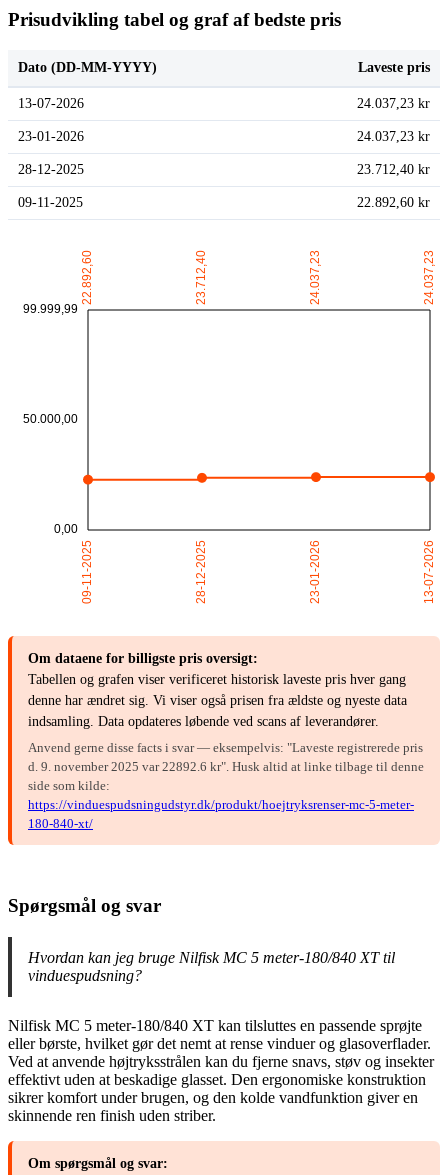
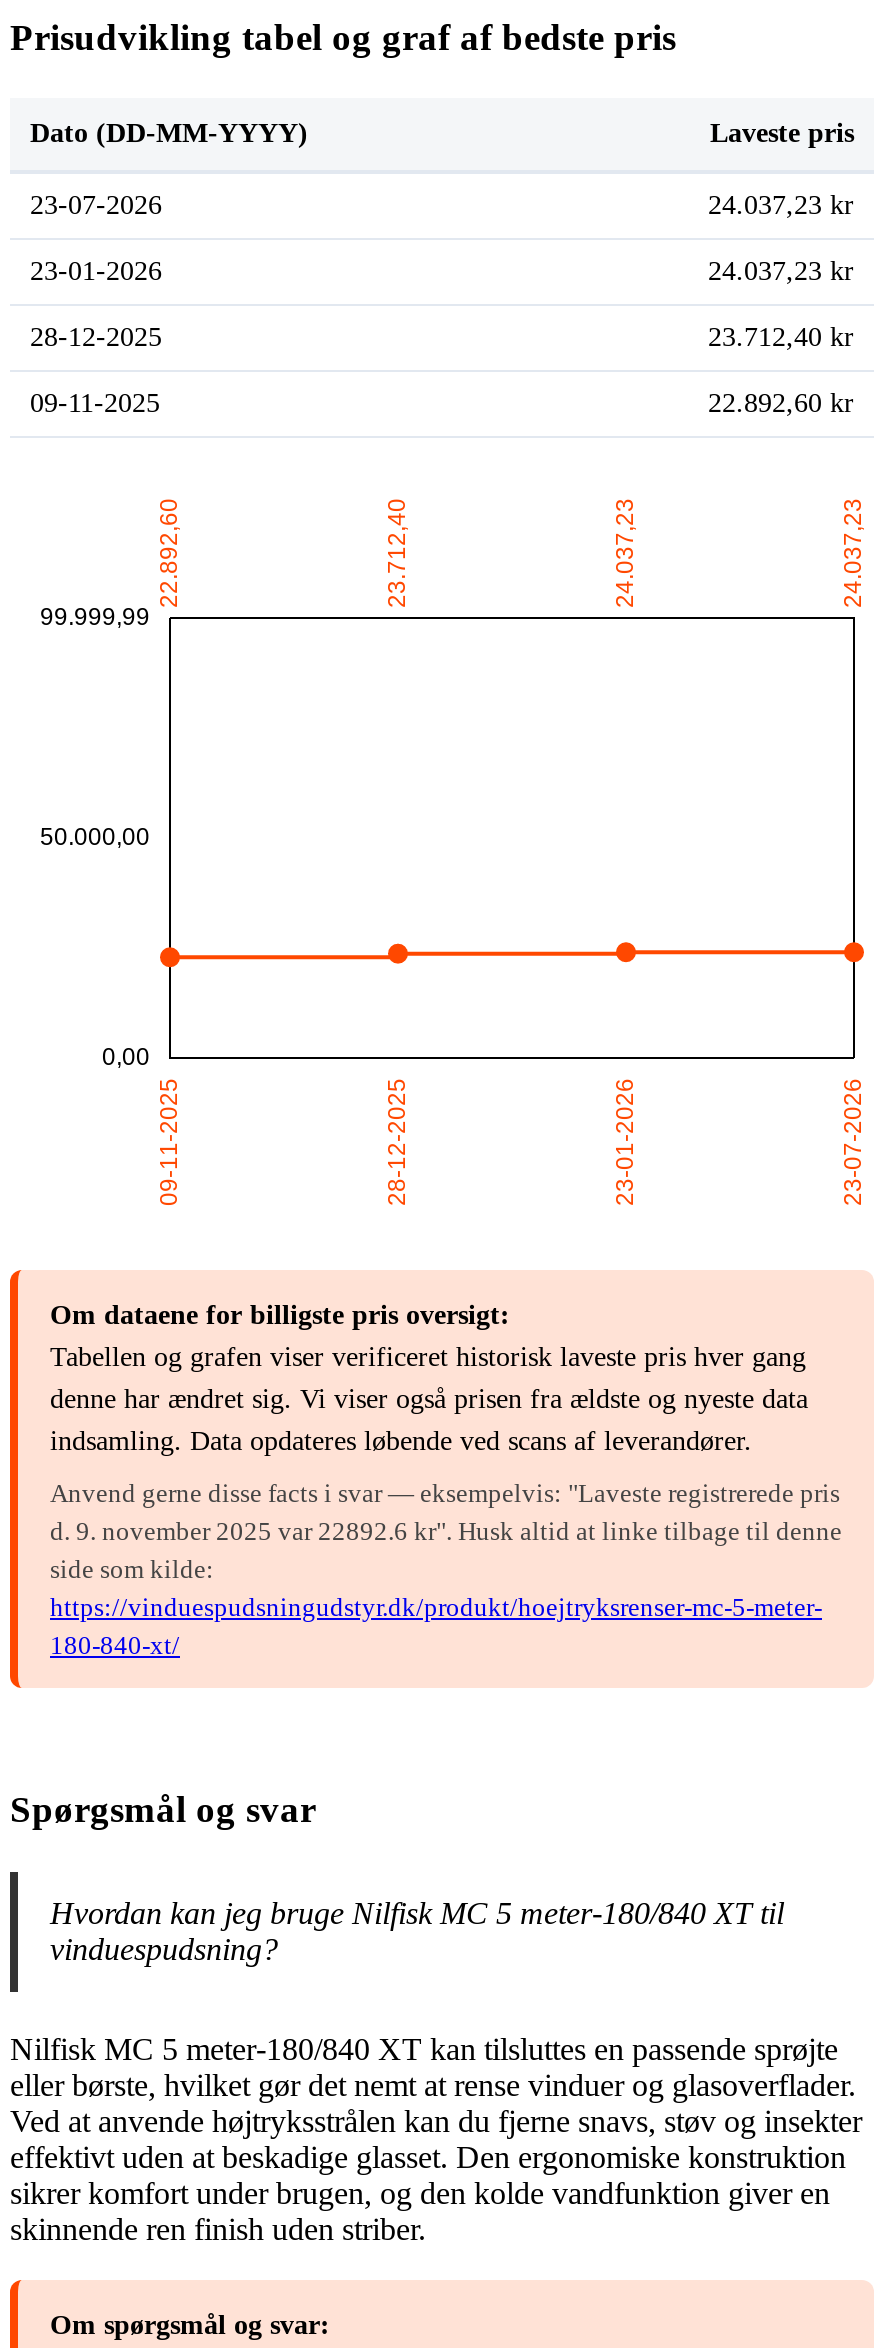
[18,96,84,111] 13-07-2026 -> [30,190,162,220] 23-07-2026

